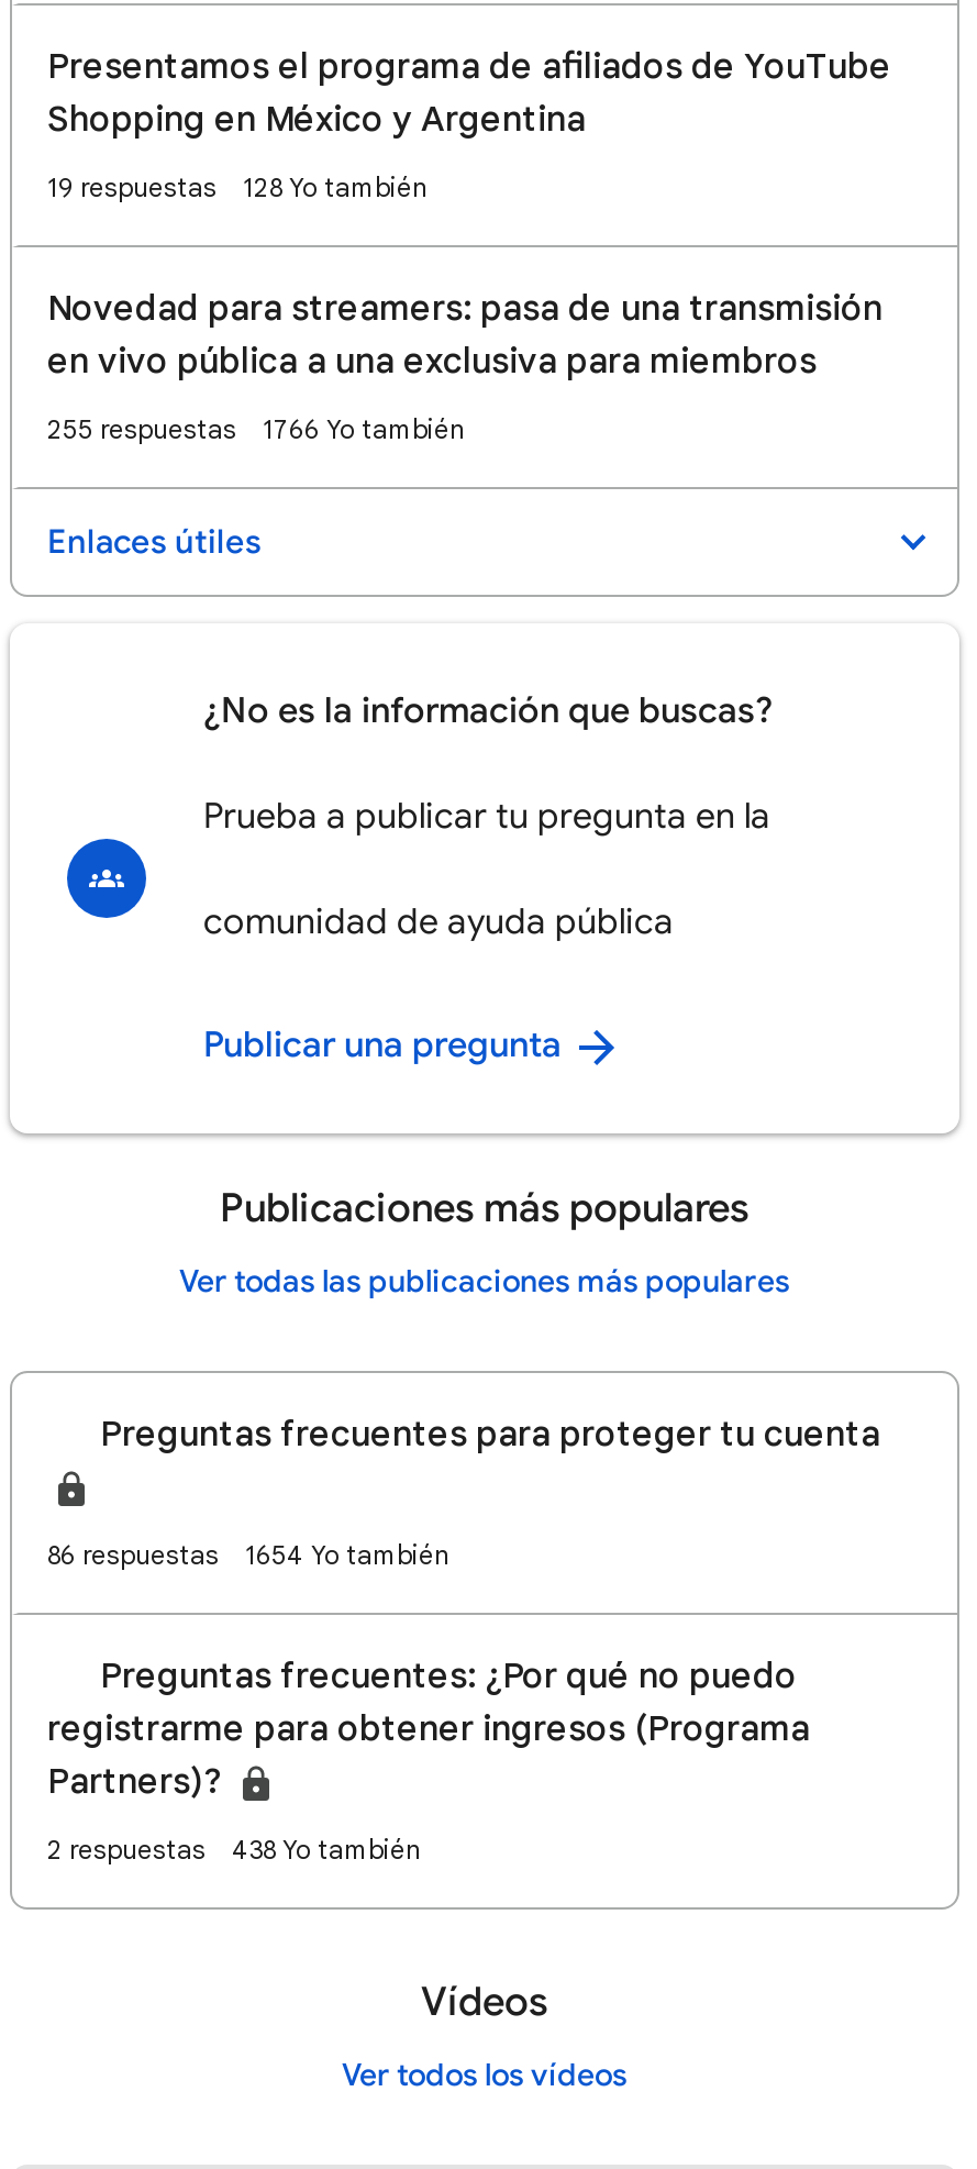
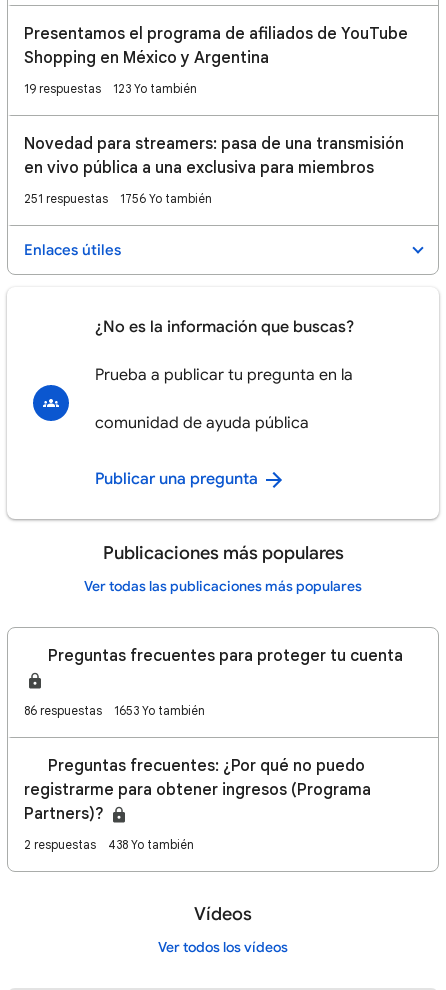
[47,170,428,203] 19 respuestas 128 Yo también -> [24,81,197,96] 19 respuestas 123 Yo también
[47,412,236,445] 255 respuestas -> [24,191,108,206] 251 respuestas
[263,412,465,445] 1766 Yo también -> [120,191,212,206] 1756 Yo también
[47,1538,449,1571] 86 respuestas 1654 Yo también -> [24,703,205,718] 86 respuestas 1653 Yo también

